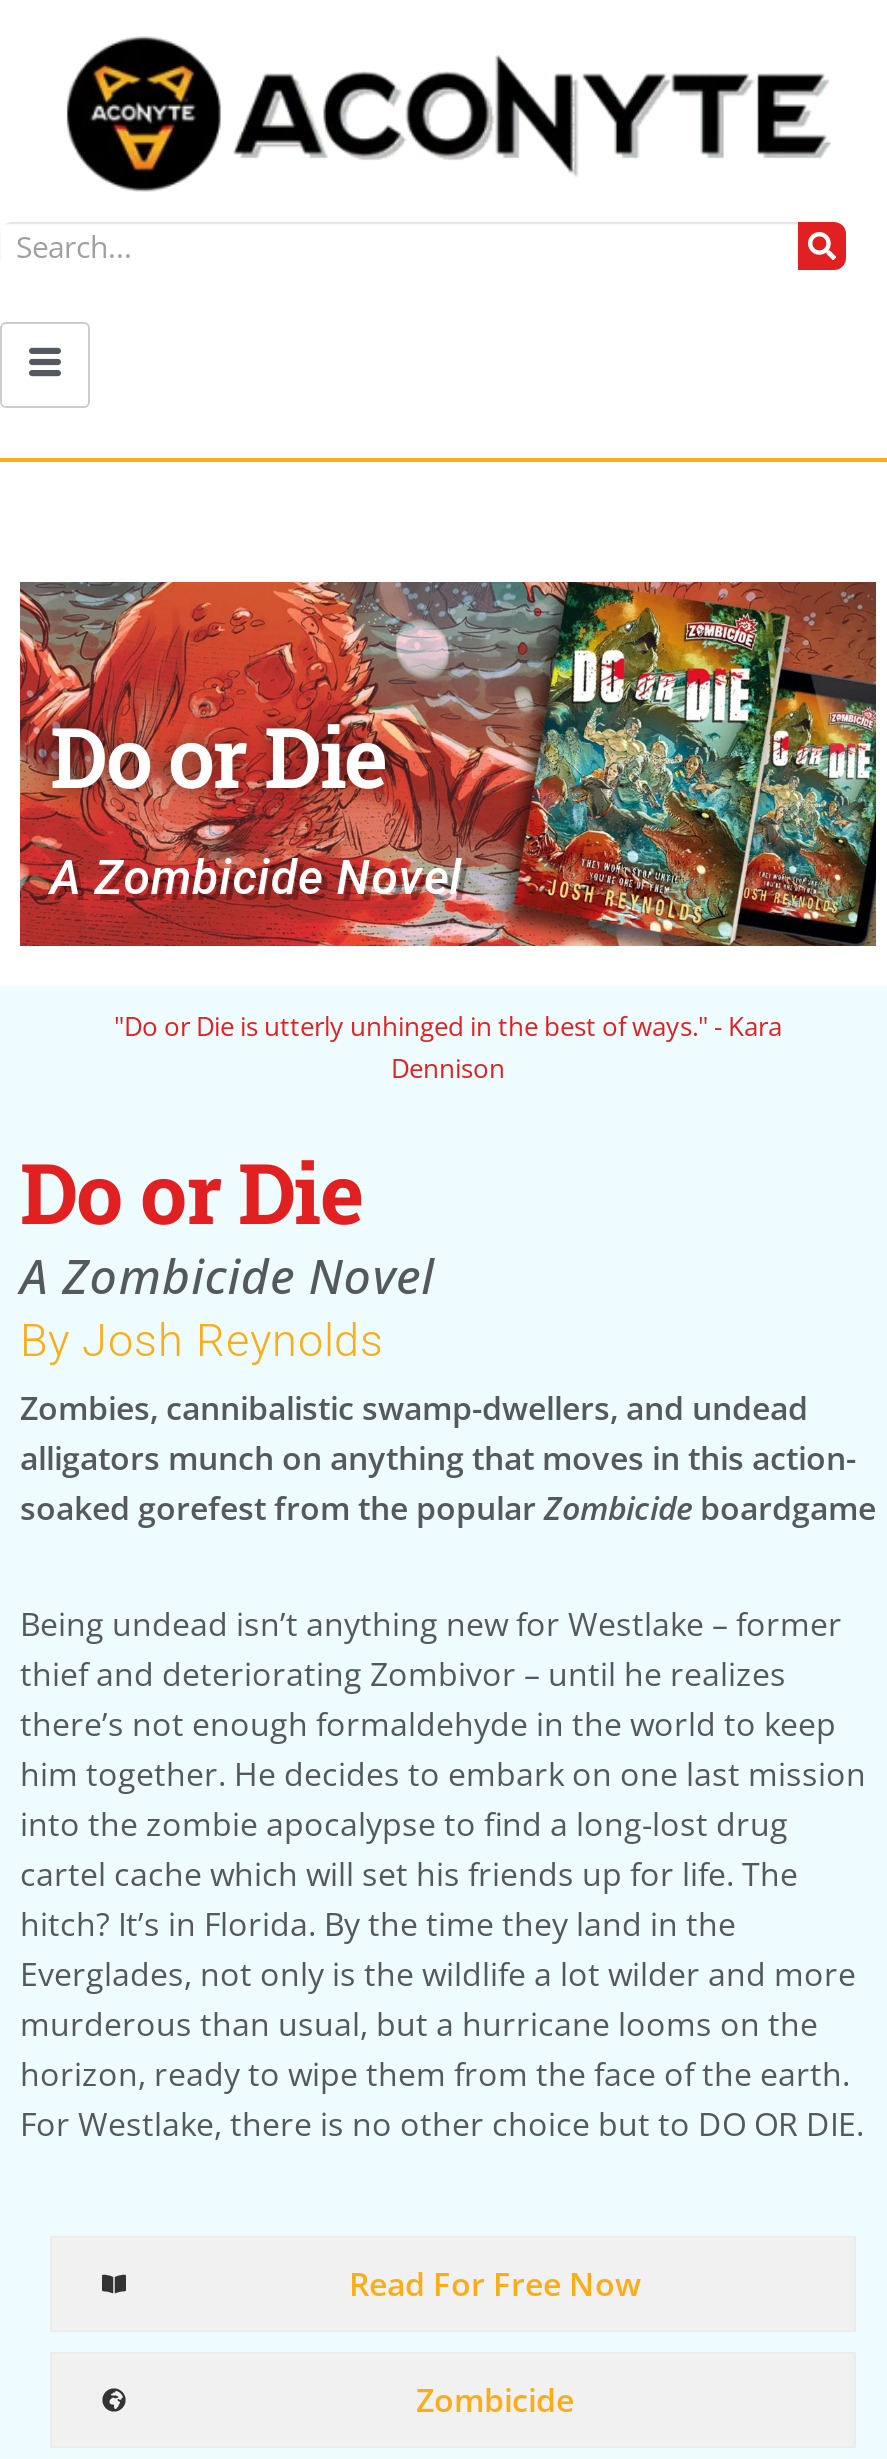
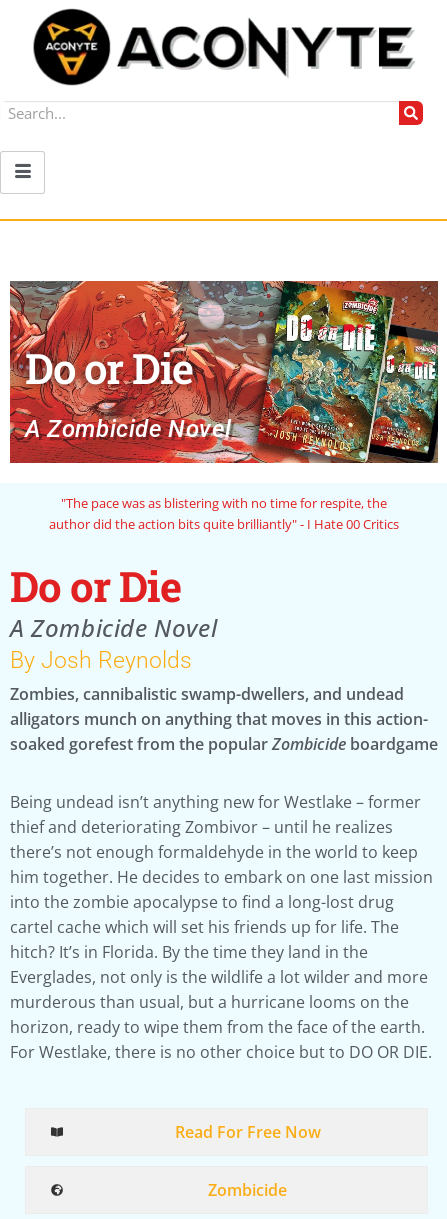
[114,1008,782,1086] "Do or Die is utterly unhinged in the best of ways." - Kara | Dennison -> [49,494,399,533] "The pace was as blistering with no time for respite, the | author did the action bits quite brilliantly" - I Hate 00 Critics

